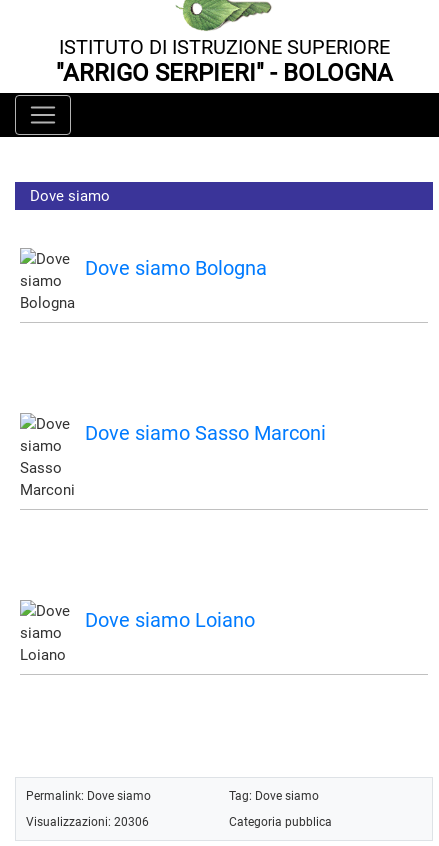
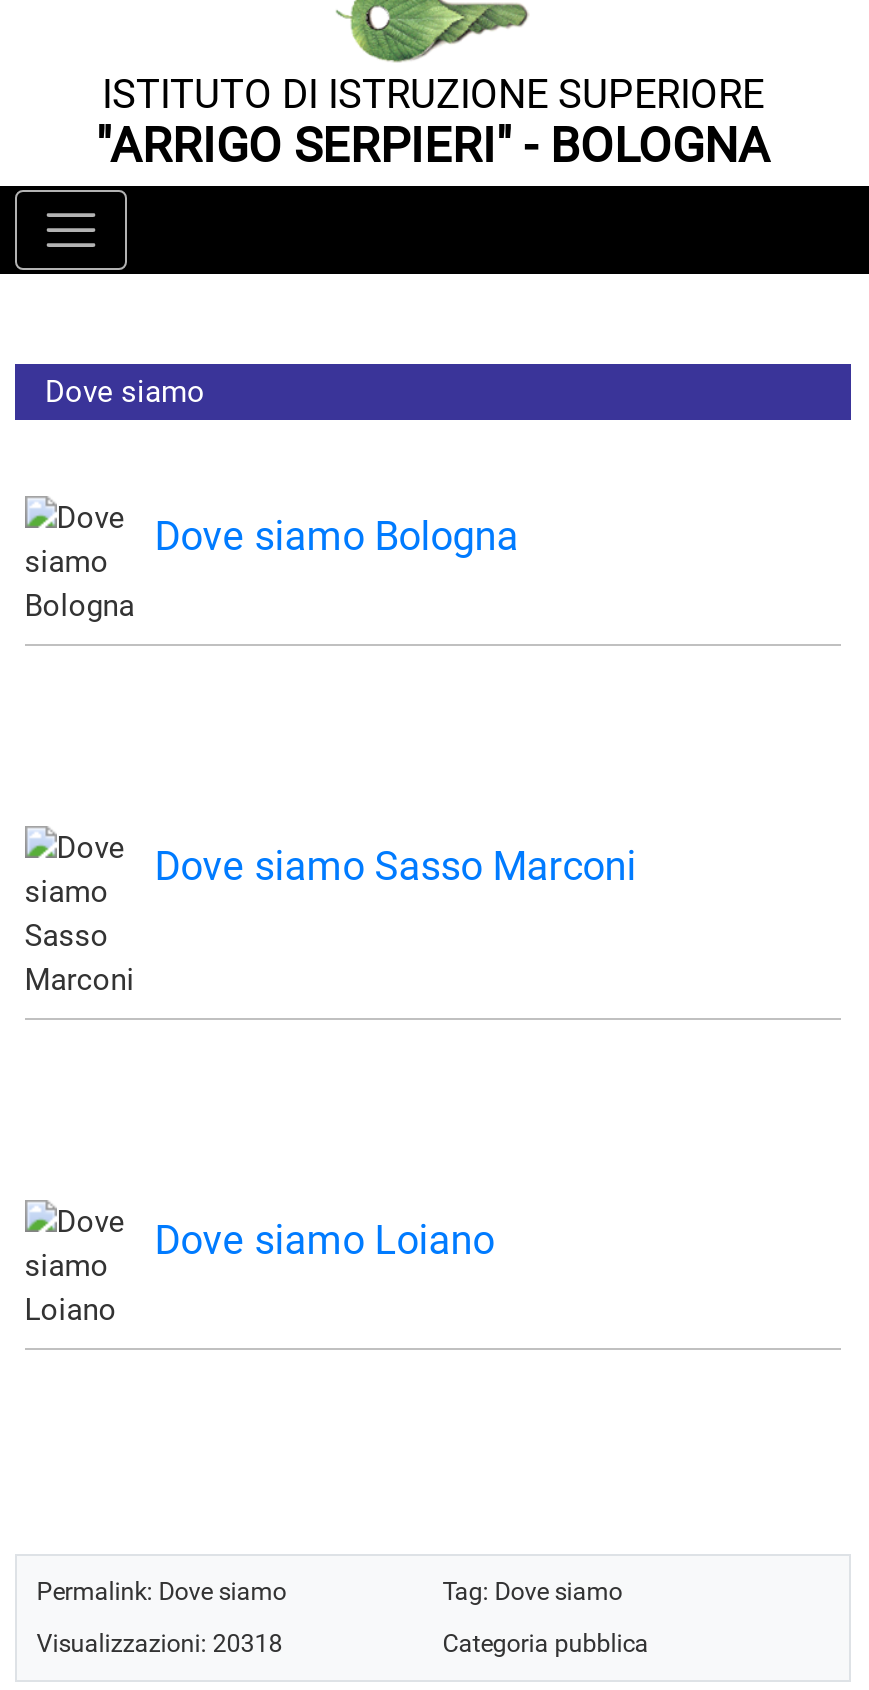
[26,814,149,829] Visualizzazioni: 20306 -> [37,1629,283,1659] Visualizzazioni: 20318

